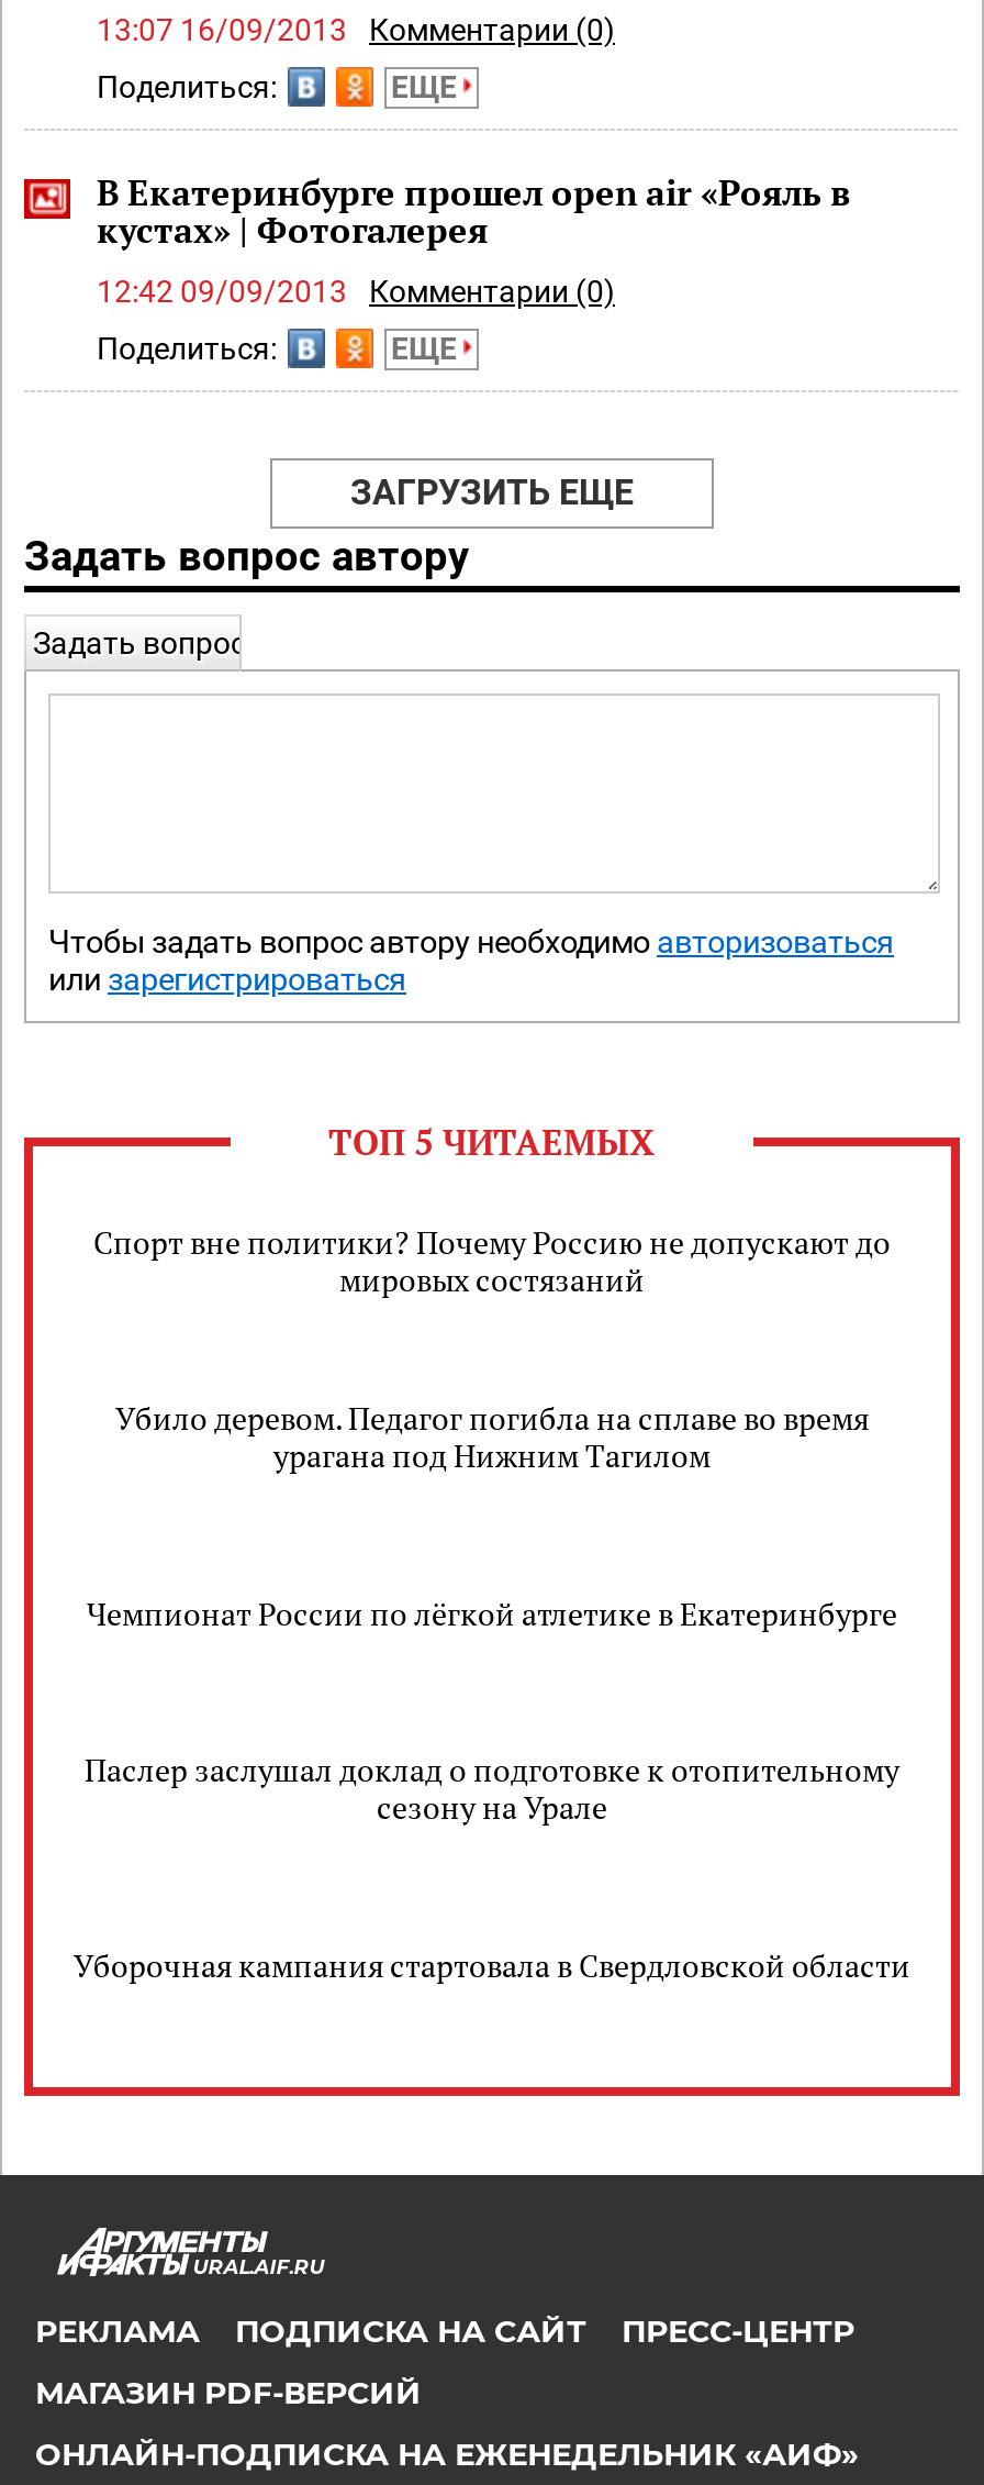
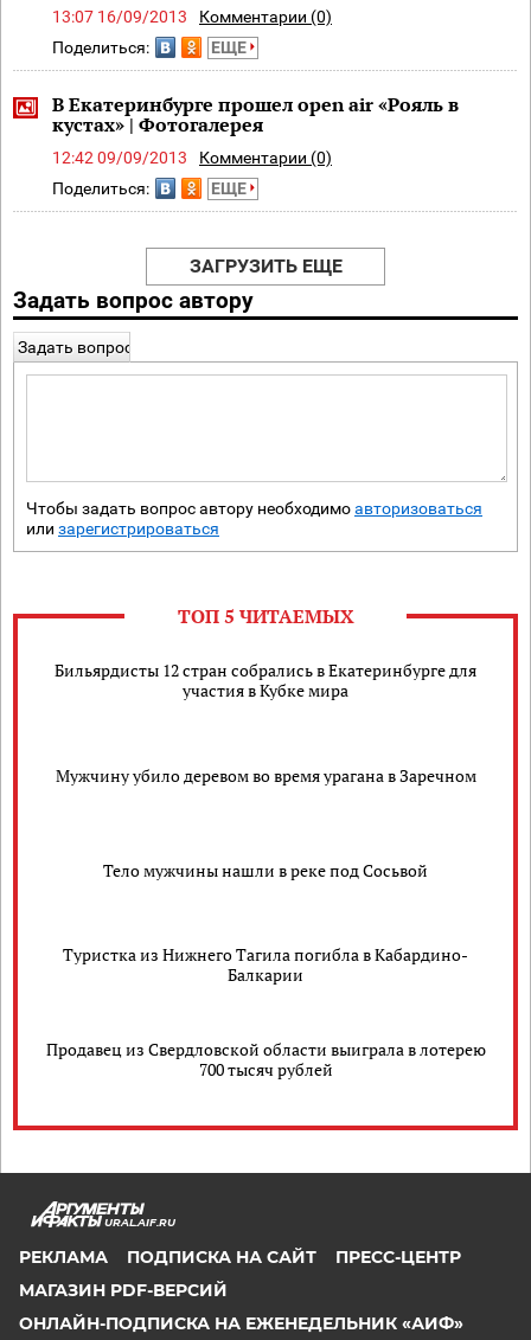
[93,1221,891,1300] Спорт вне политики? Почему Россию не допускают до | мировых состязаний -> [55,659,476,701] Бильярдисты 12 стран собрались в Екатеринбурге для | участия в Кубке мира
[115,1397,869,1476] Убило деревом. Педагог погибла на сплаве во время | урагана под Нижним Тагилом -> [55,764,476,786] Мужчину убило деревом во время урагана в Заречном
[87,1591,897,1633] Чемпионат России по лёгкой атлетике в Екатеринбурге -> [103,858,428,881] Тело мужчины нашли в реке под Сосьвой
[85,1749,899,1828] Паслер заслушал доклад о подготовке к отопительному | сезону на Урале -> [63,943,468,986] Туристка из Нижнего Тагила погибла в Кабардино- | Балкарии
[74,1943,910,1985] Уборочная кампания стартовала в Свердловской области -> [46,1038,485,1081] Продавец из Свердловской области выиграла в лотерею | 700 тысяч рублей

